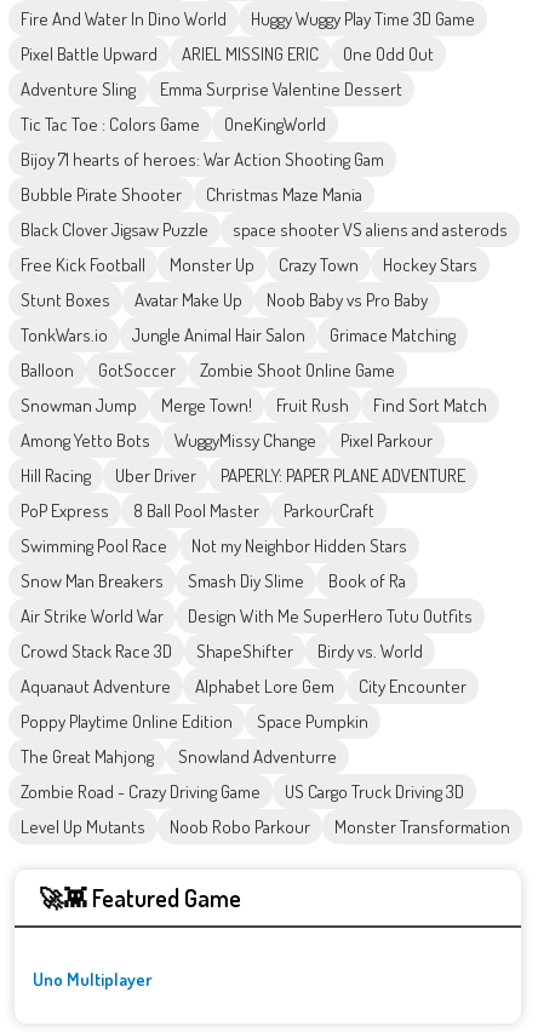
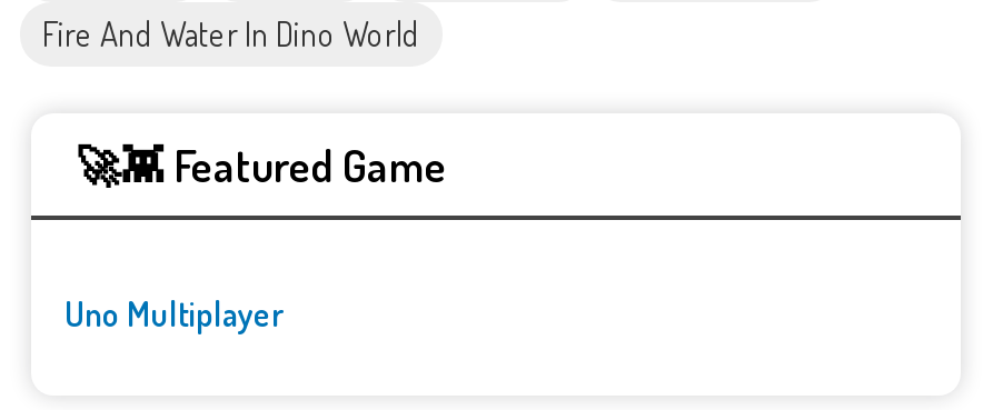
[21,8,510,839] Huggy Wuggy Play Time 3D Game | Pixel Battle Upward | ARIEL MISSING ERIC | One Odd Out | Adventure Sling | Emma Surprise Valentine Dessert | Tic Tac Toe : Colors Game | OneKingWorld | Bijoy 71 hearts of heroes: War Action Shooting Gam | Bubble Pirate Shooter | Christmas Maze Mania | Black Clover Jigsaw Puzzle | space shooter VS aliens and asterods | Free Kick Football | Monster Up | Crazy Town | Hockey Stars | Stunt Boxes | Avatar Make Up | Noob Baby vs Pro Baby | TonkWars.io | Jungle Animal Hair Salon | Grimace Matching | Balloon | GotSoccer | Zombie Shoot Online Game | Snowman Jump | Merge Town! | Fruit Rush | Find Sort Match | Among Yetto Bots | WuggyMissy Change | Pixel Parkour | Hill Racing | Uber Driver | PAPERLY: PAPER PLANE ADVENTURE | PoP Express | 8 Ball Pool Master | ParkourCraft | Swimming Pool Race | Not my Neighbor Hidden Stars | Snow Man Breakers | Smash Diy Slime | Book of Ra | Air Strike World War | Design With Me SuperHero Tutu Outfits | Crowd Stack Race 3D | ShapeShifter | Birdy vs. World | Aquanaut Adventure | Alphabet Lore Gem | City Encounter | Poppy Playtime Online Edition | Space Pumpkin | The Great Mahjong | Snowland Adventurre | Zombie Road - Crazy Driving Game | US Cargo Truck Driving 3D | Level Up Mutants | Noob Robo Parkour | Monster Transformation -> none

